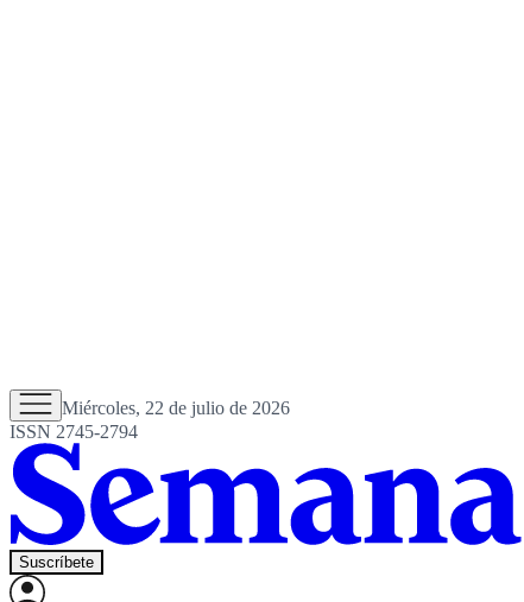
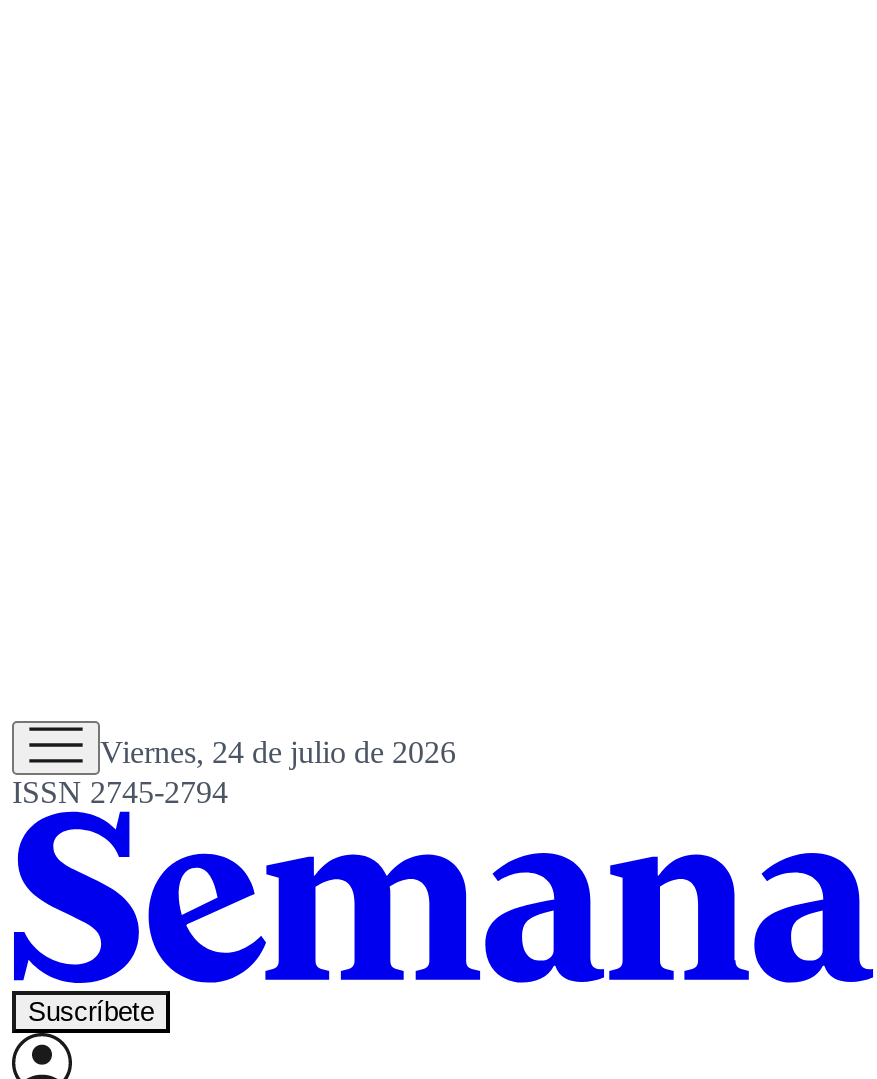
[62,398,290,418] Miércoles, 22 de julio de 2026 -> [100,735,456,769] Viernes, 24 de julio de 2026

